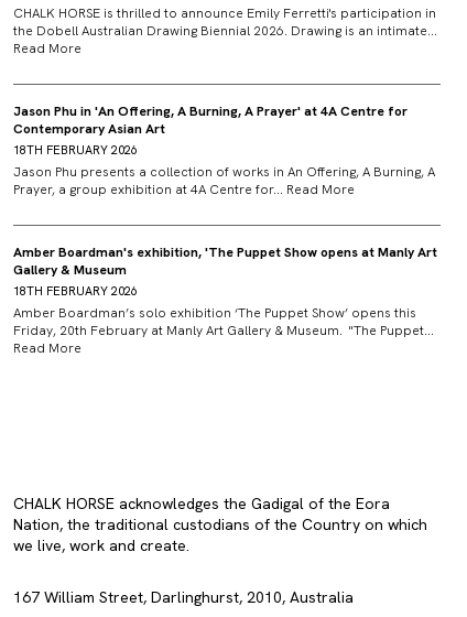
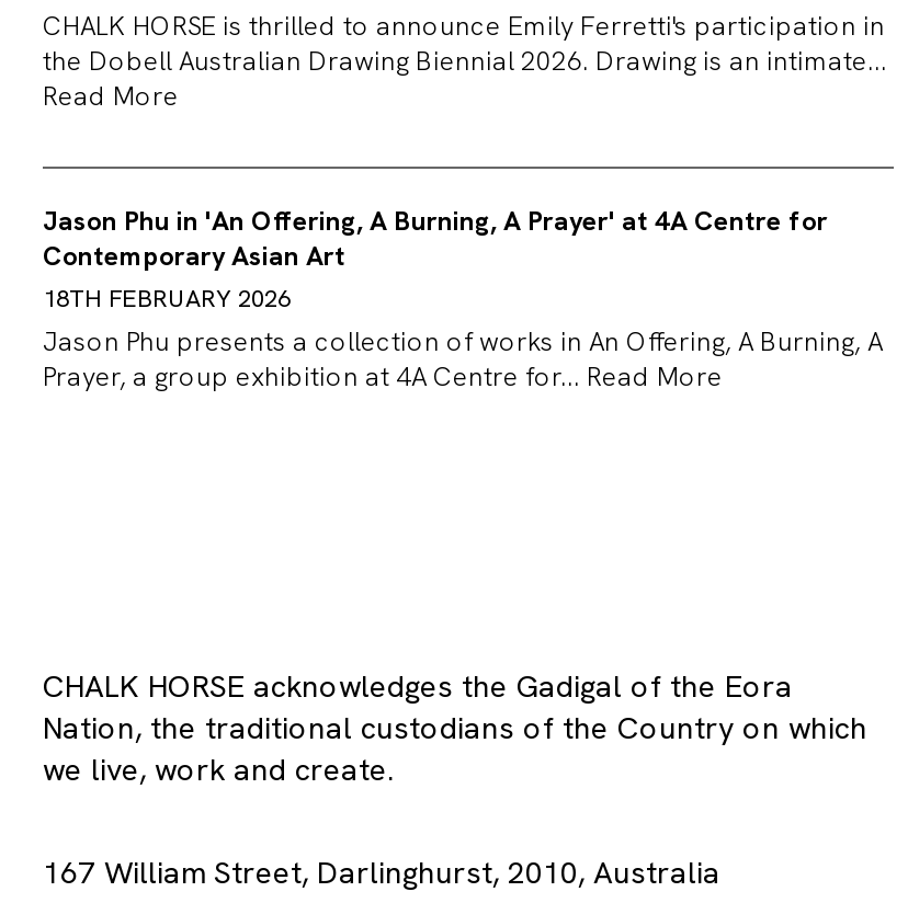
[13,243,437,357] Amber Boardman's exhibition, 'The Puppet Show opens at Manly Art | Gallery & Museum | 18TH FEBRUARY 2026 | Amber Boardman’s solo exhibition ‘The Puppet Show’ opens this | Friday, 20th February at Manly Art Gallery & Museum. "The Puppet... | Read More -> none

